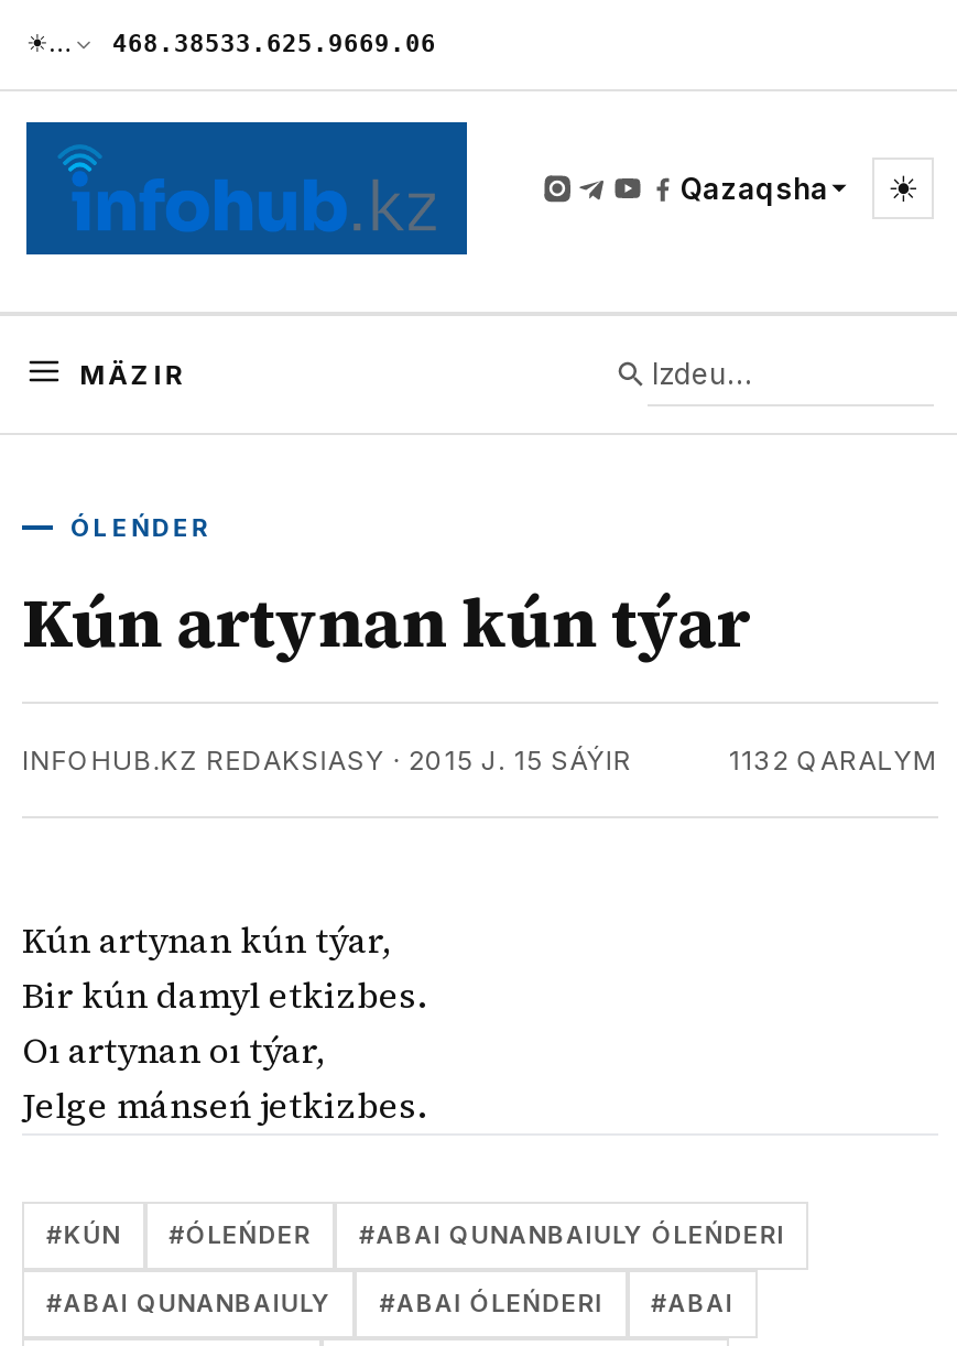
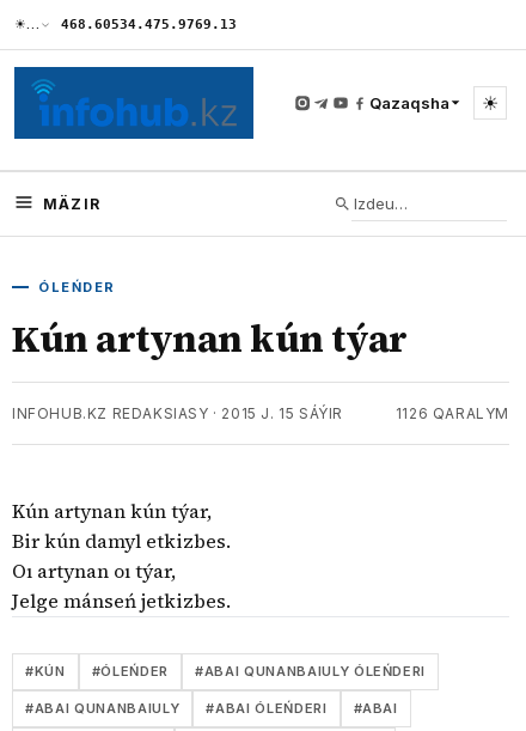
[112,30,436,58] 468.38533.625.9669.06 -> [61,17,237,32] 468.60534.475.9769.13
[729,743,938,777] 1132 QARALYM -> [395,404,509,422] 1126 QARALYM

